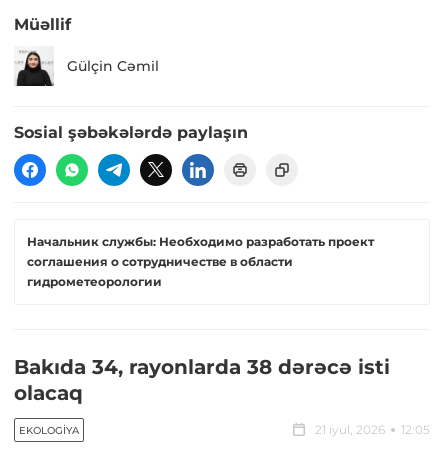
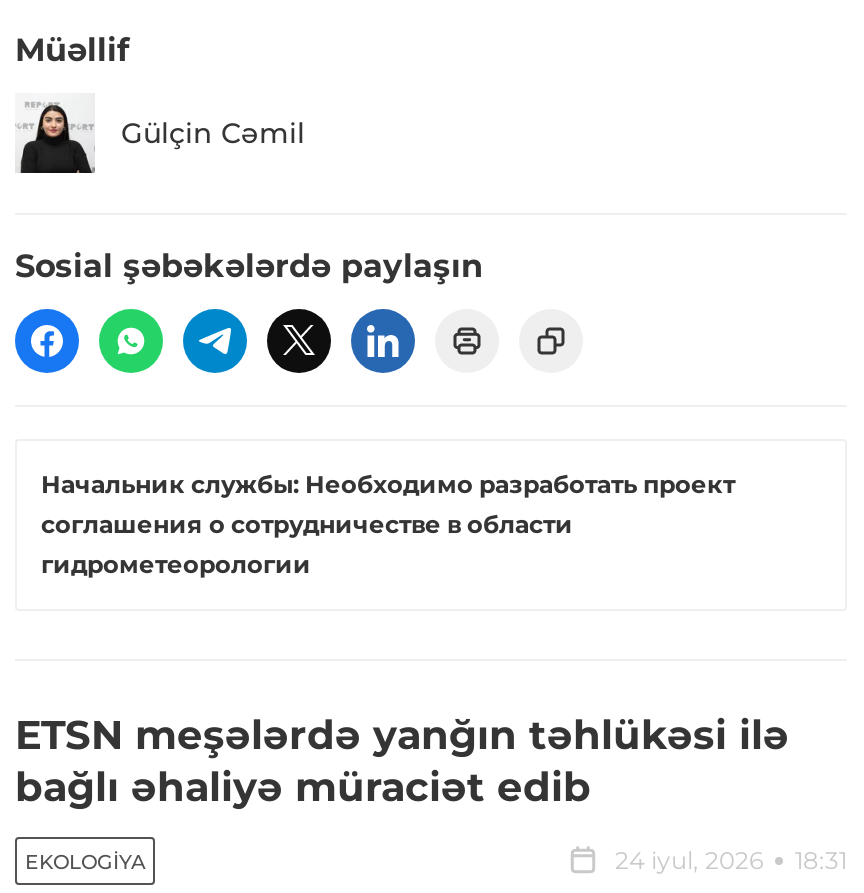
[14,355,390,405] Bakıda 34, rayonlarda 38 dərəcə isti | olacaq -> [15,712,789,812] ETSN meşələrdə yanğın təhlükəsi ilə | bağlı əhaliyə müraciət edib
[315,422,430,437] 21 iyul, 2026 | 12:05 -> [615,846,847,876] 24 iyul, 2026 | 18:31

